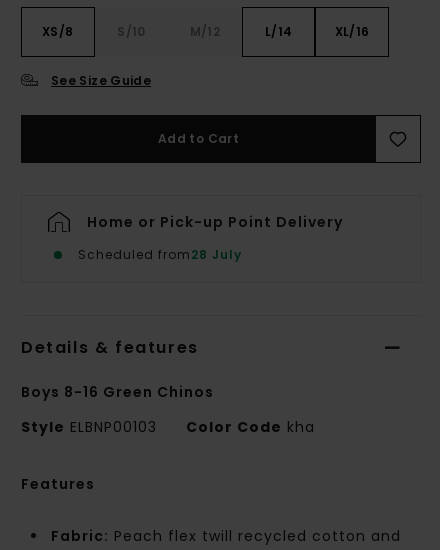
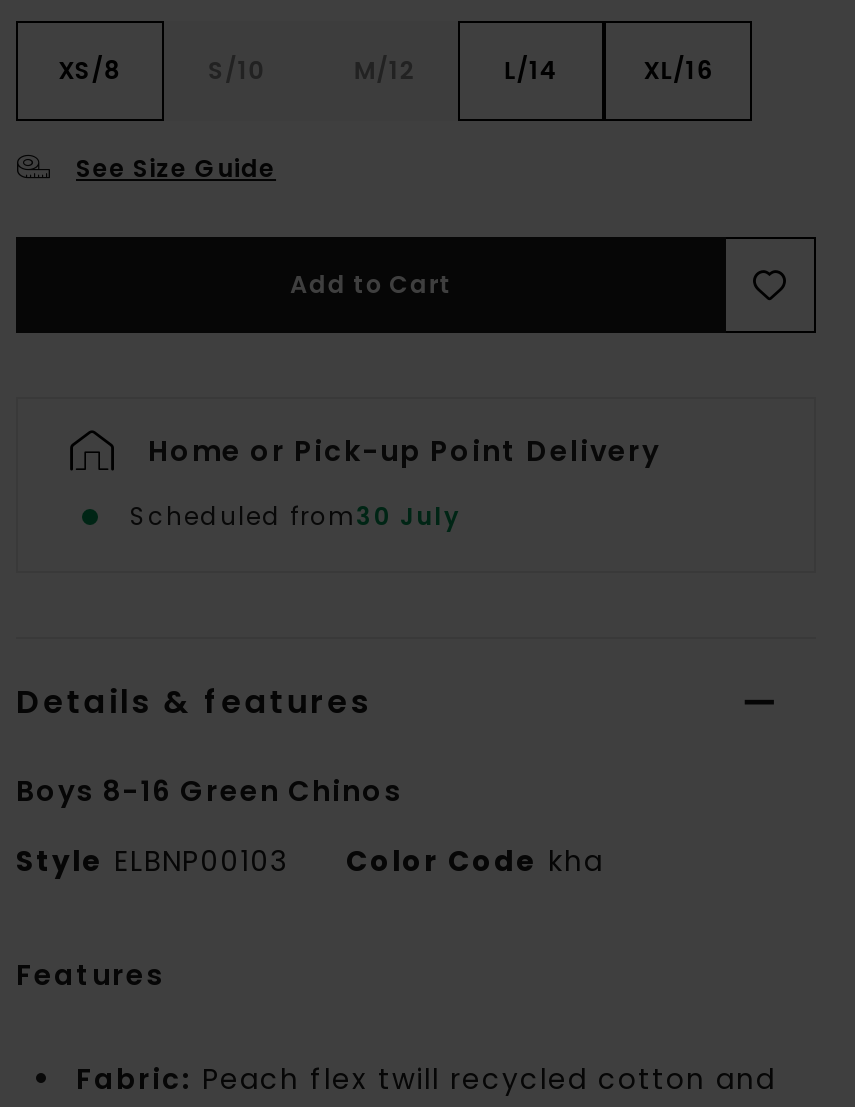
[78,246,242,263] Scheduled from28 July -> [130,500,460,534] Scheduled from30 July

